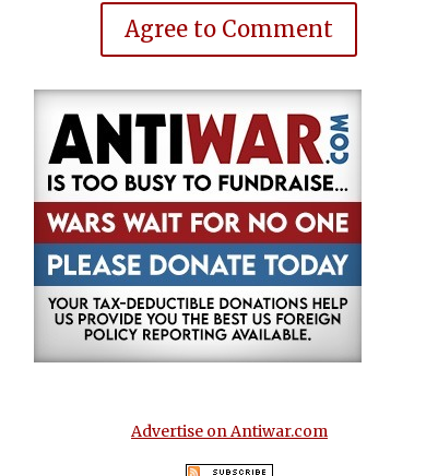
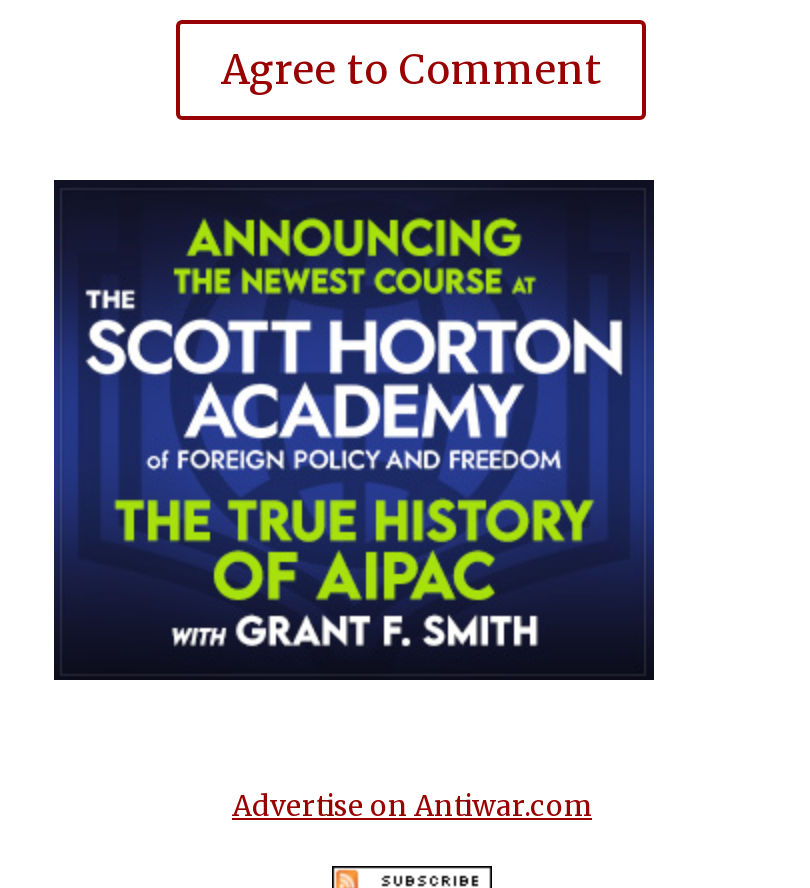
[33,91,363,361] [image] -> [52,180,656,680] [image]

